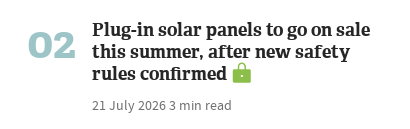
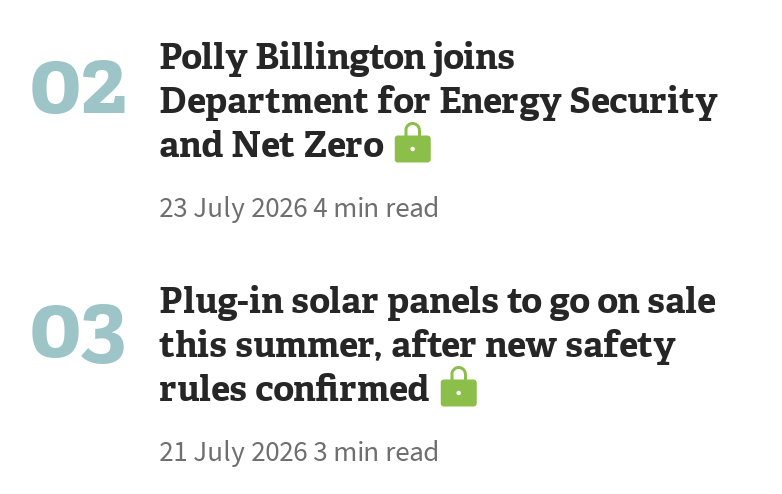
none -> [29,32,717,384] Polly Billington joins | Department for Energy Security | and Net Zero | 23 July 2026 4 min read | 03

